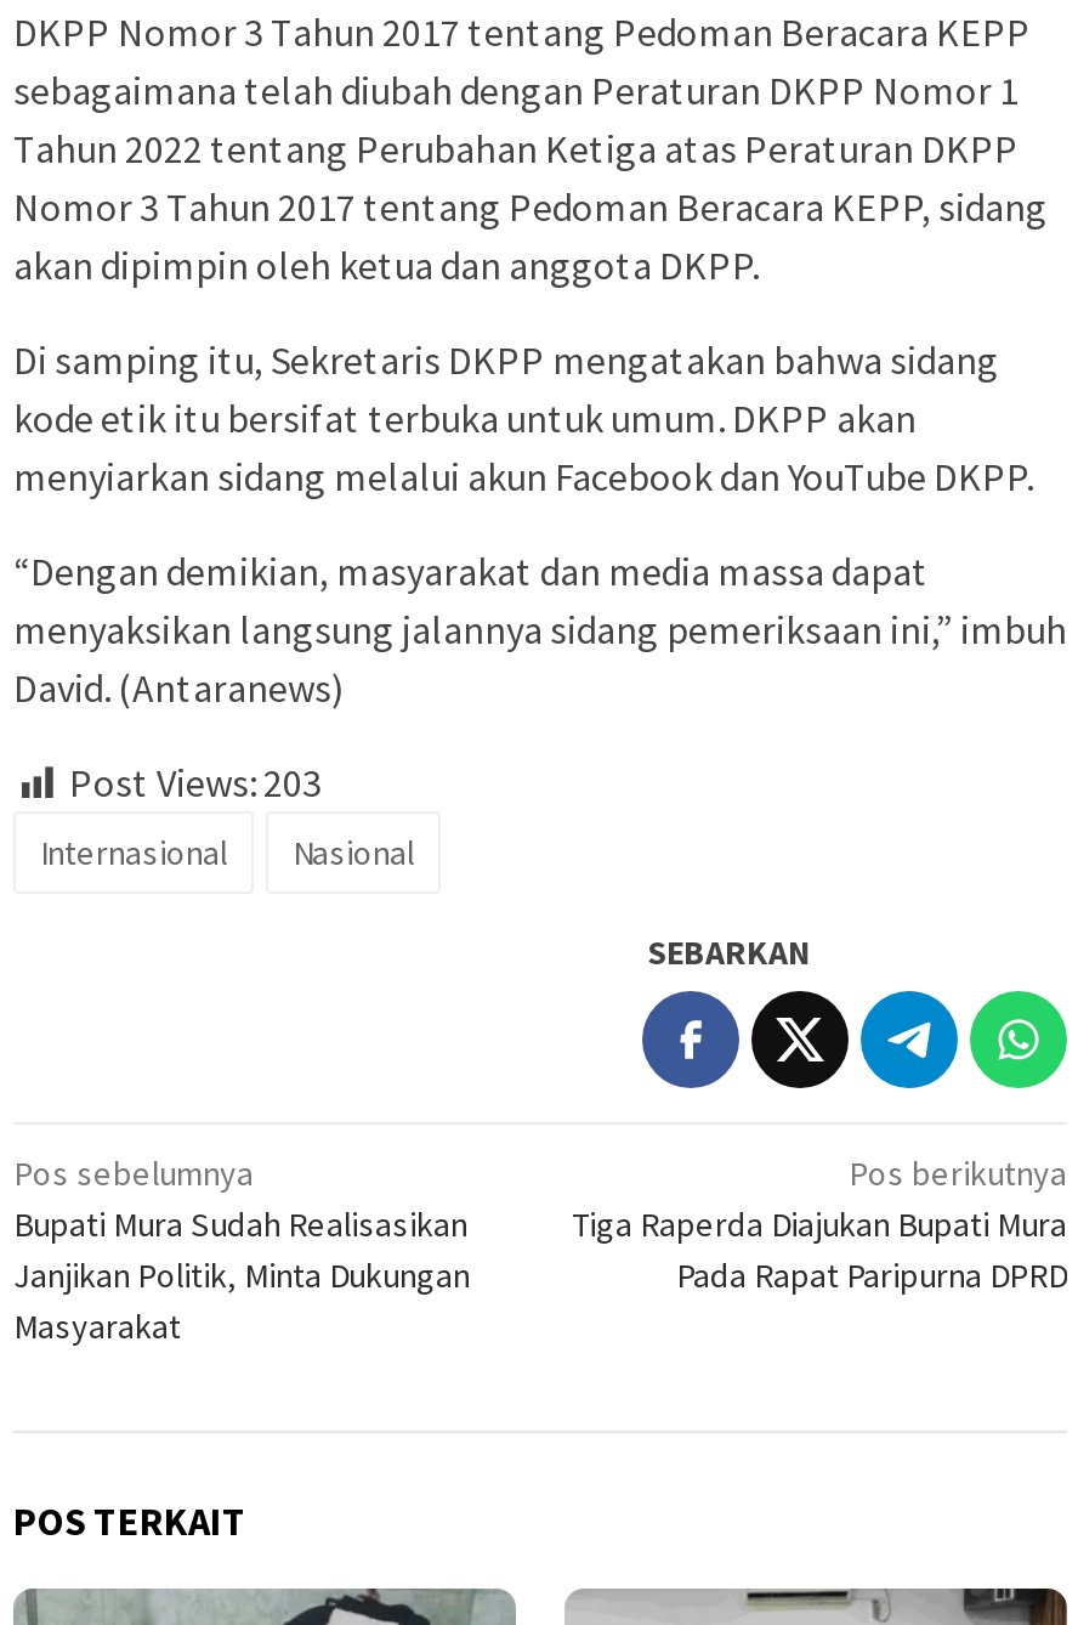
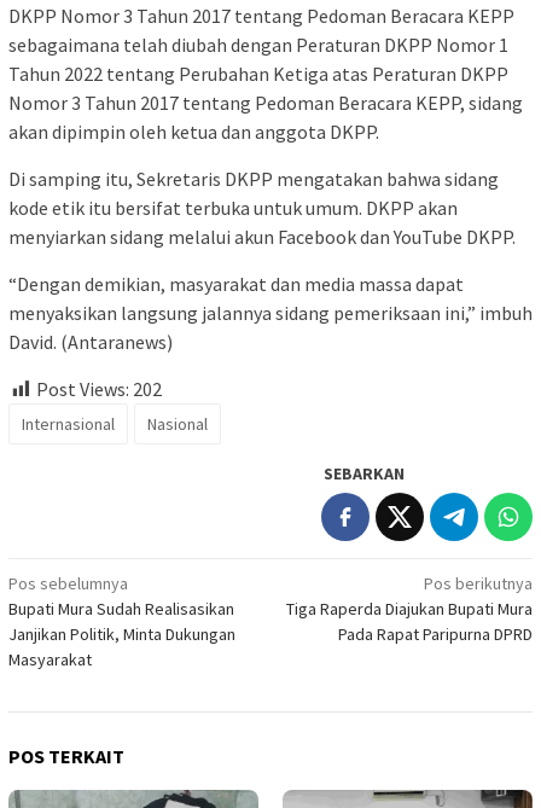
[69,758,322,806] Post Views: 203 -> [36,377,162,401] Post Views: 202

